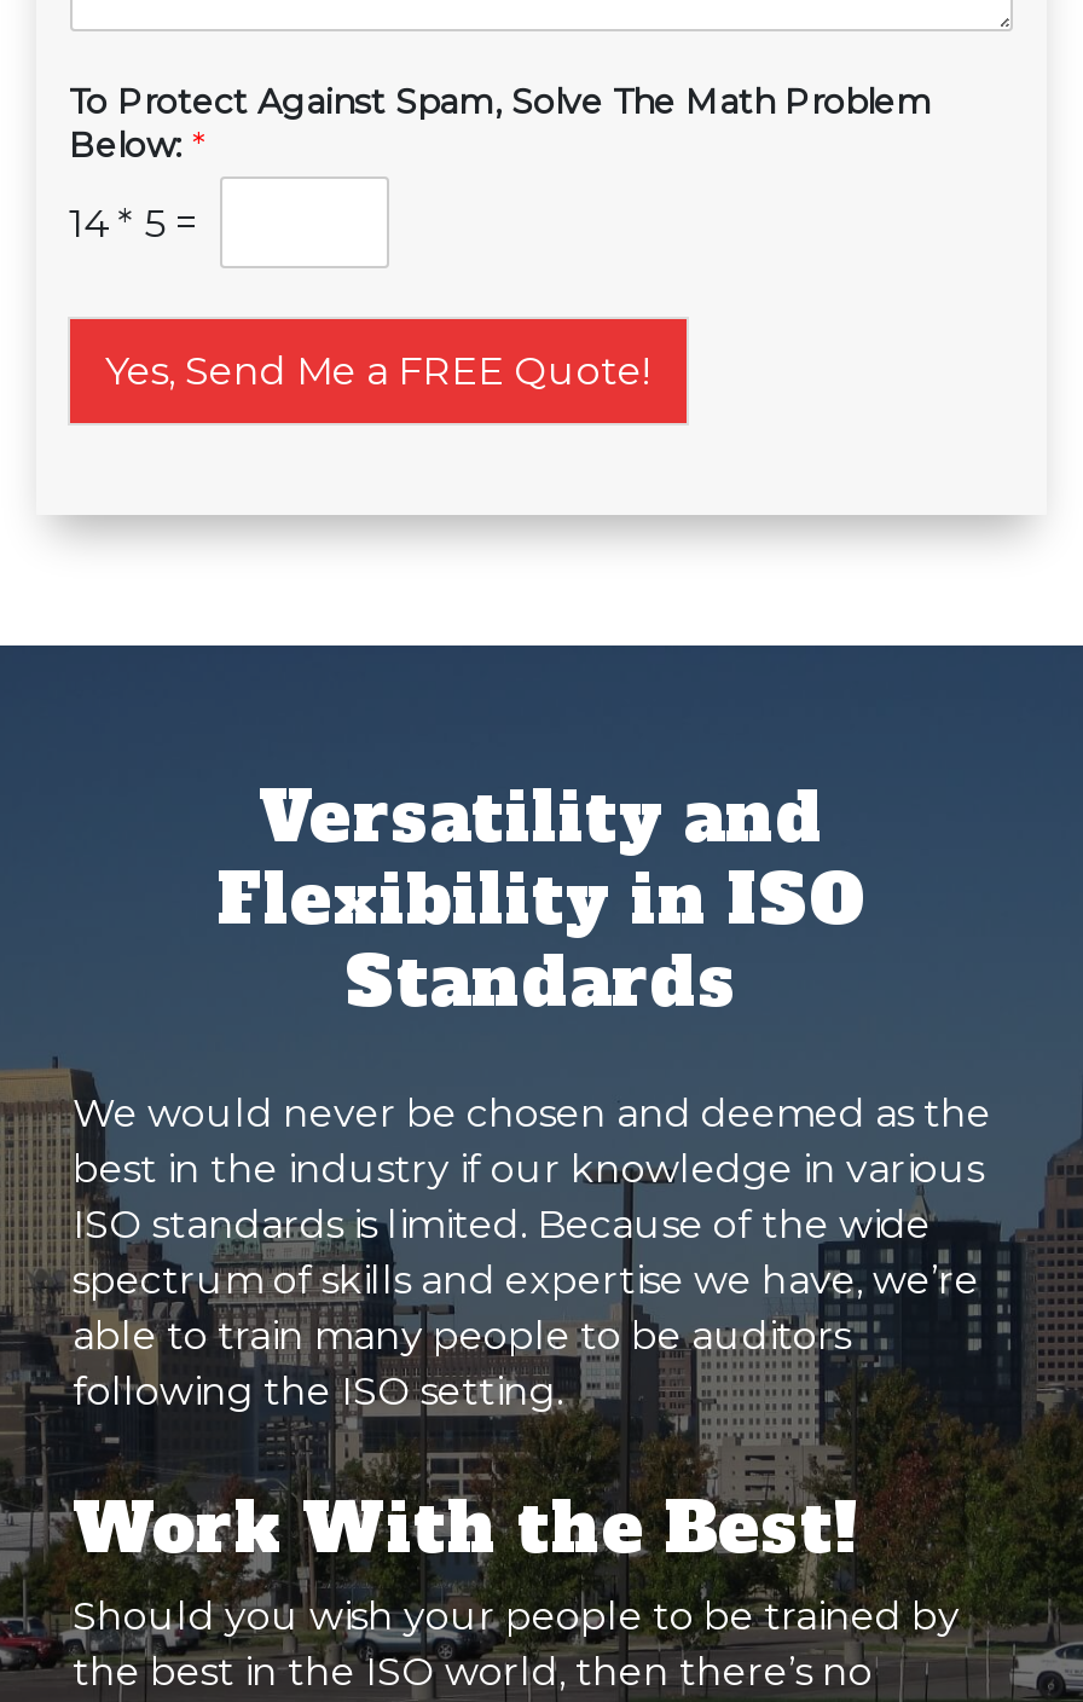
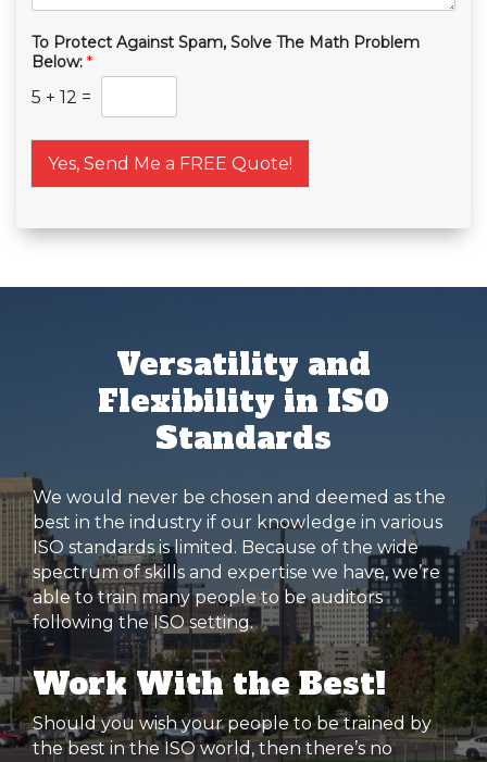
[69,200,197,246] 14 * 5 = -> [31,87,91,107] 5 + 12 =

